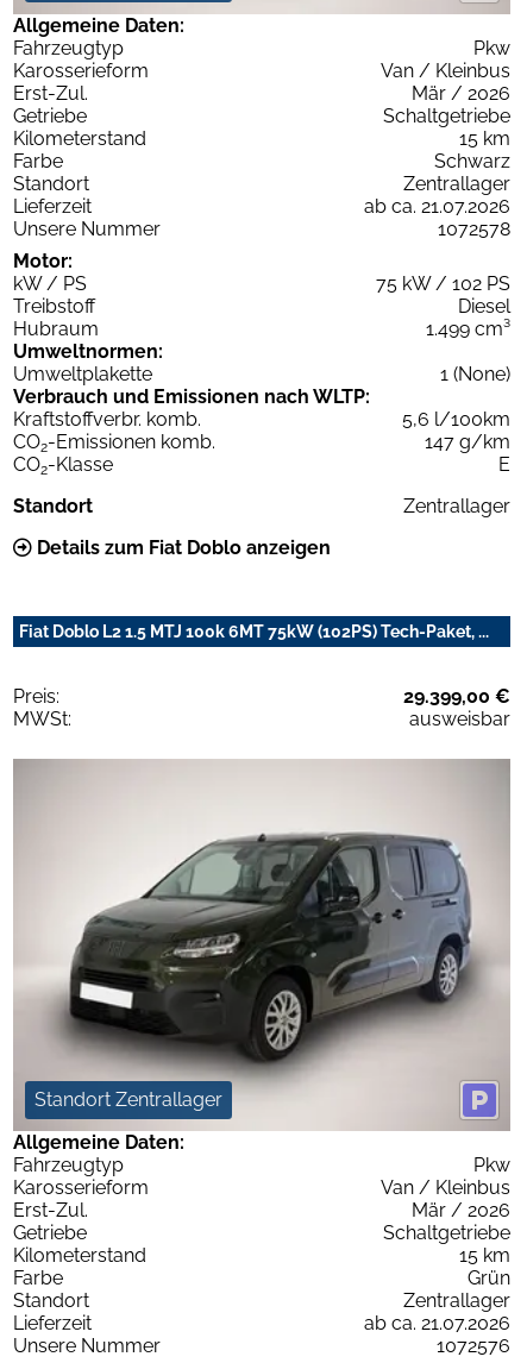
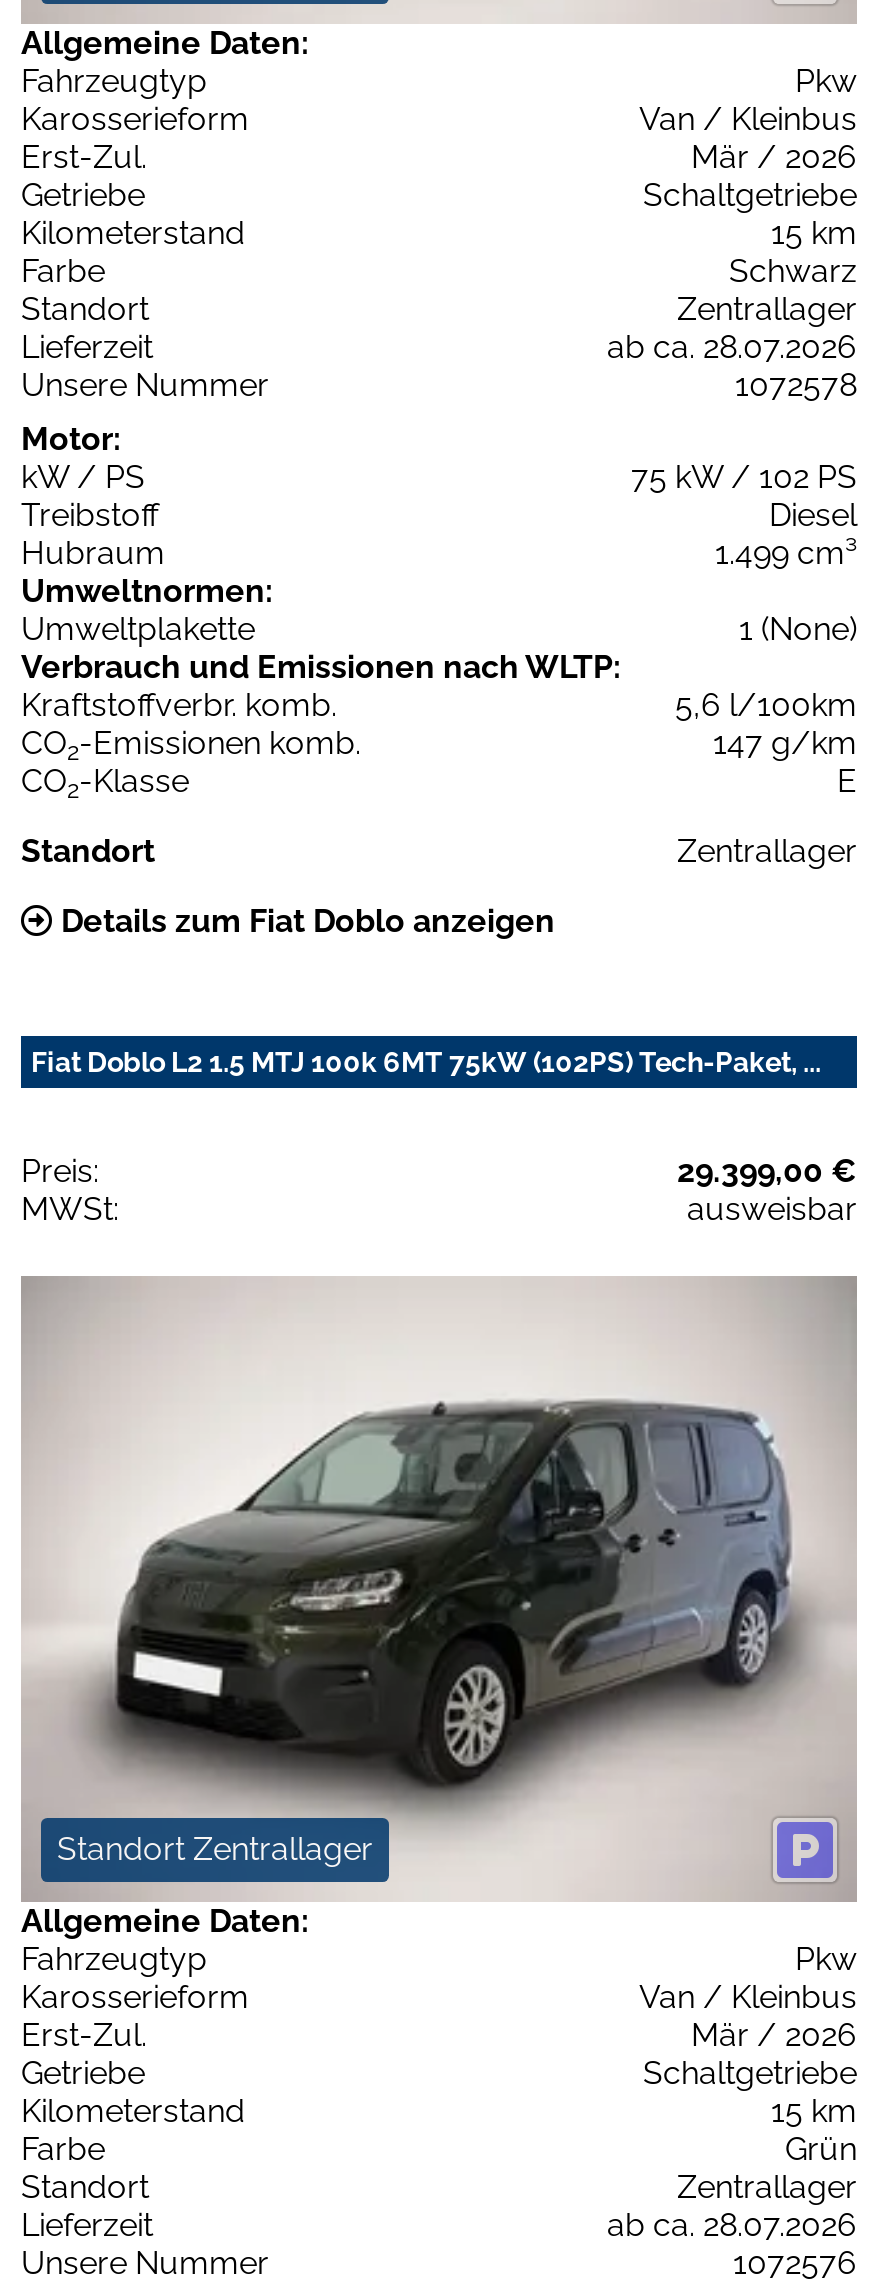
[364,195,510,217] ab ca. 21.07.2026 -> [607,327,857,365] ab ca. 28.07.2026
[364,1312,510,1335] ab ca. 21.07.2026 -> [607,2206,857,2244] ab ca. 28.07.2026

